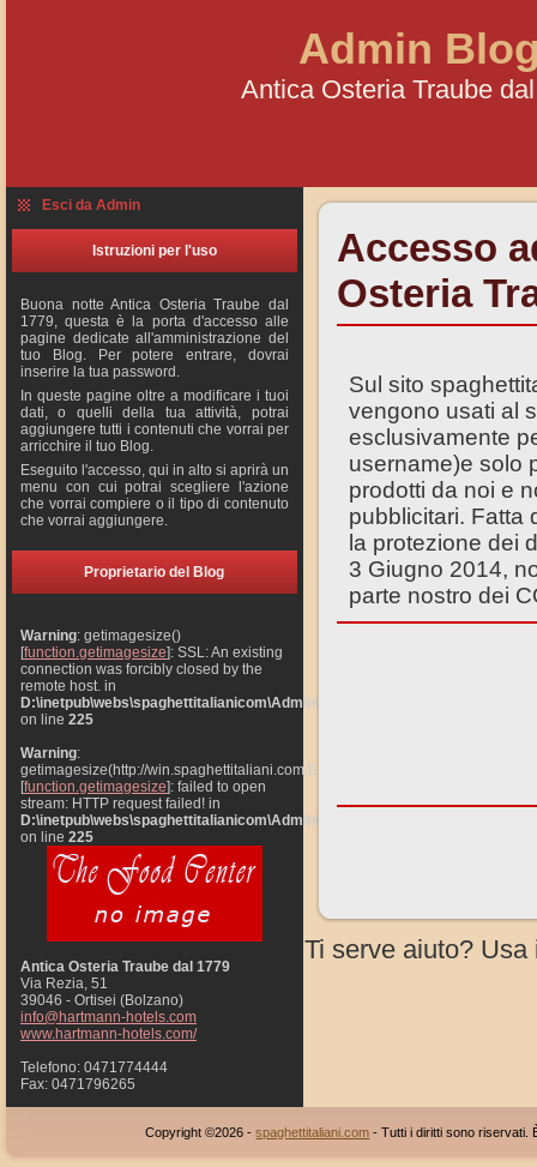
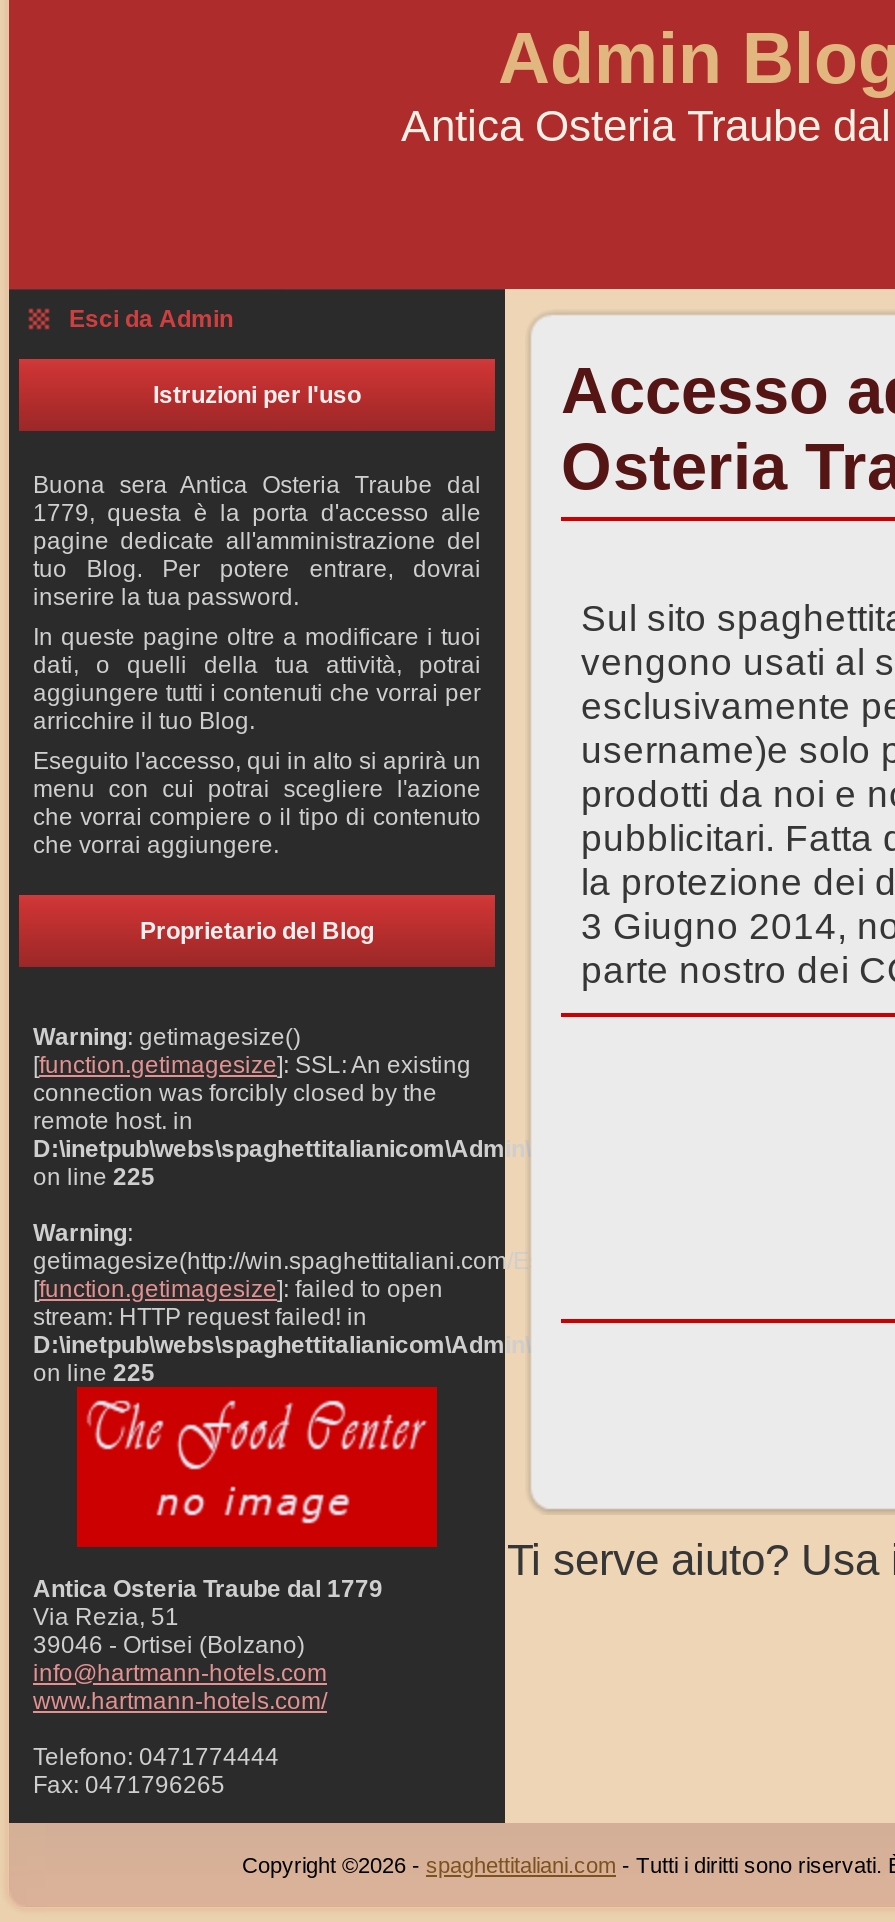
[20,296,289,313] Buona notte Antica Osteria Traube dal -> [33,471,481,499] Buona sera Antica Osteria Traube dal

